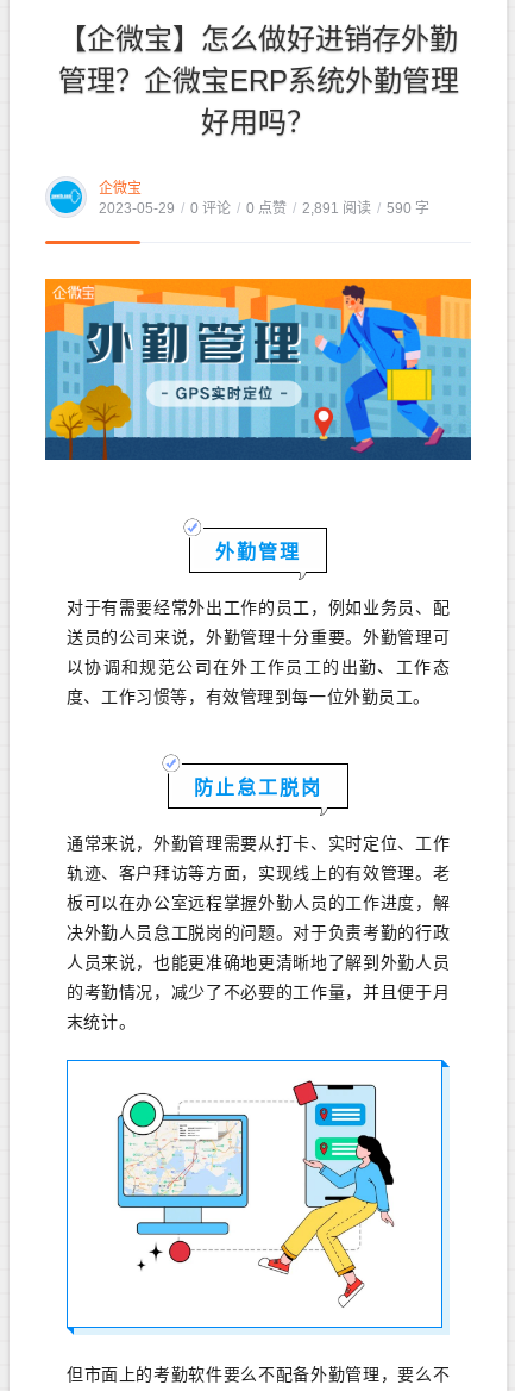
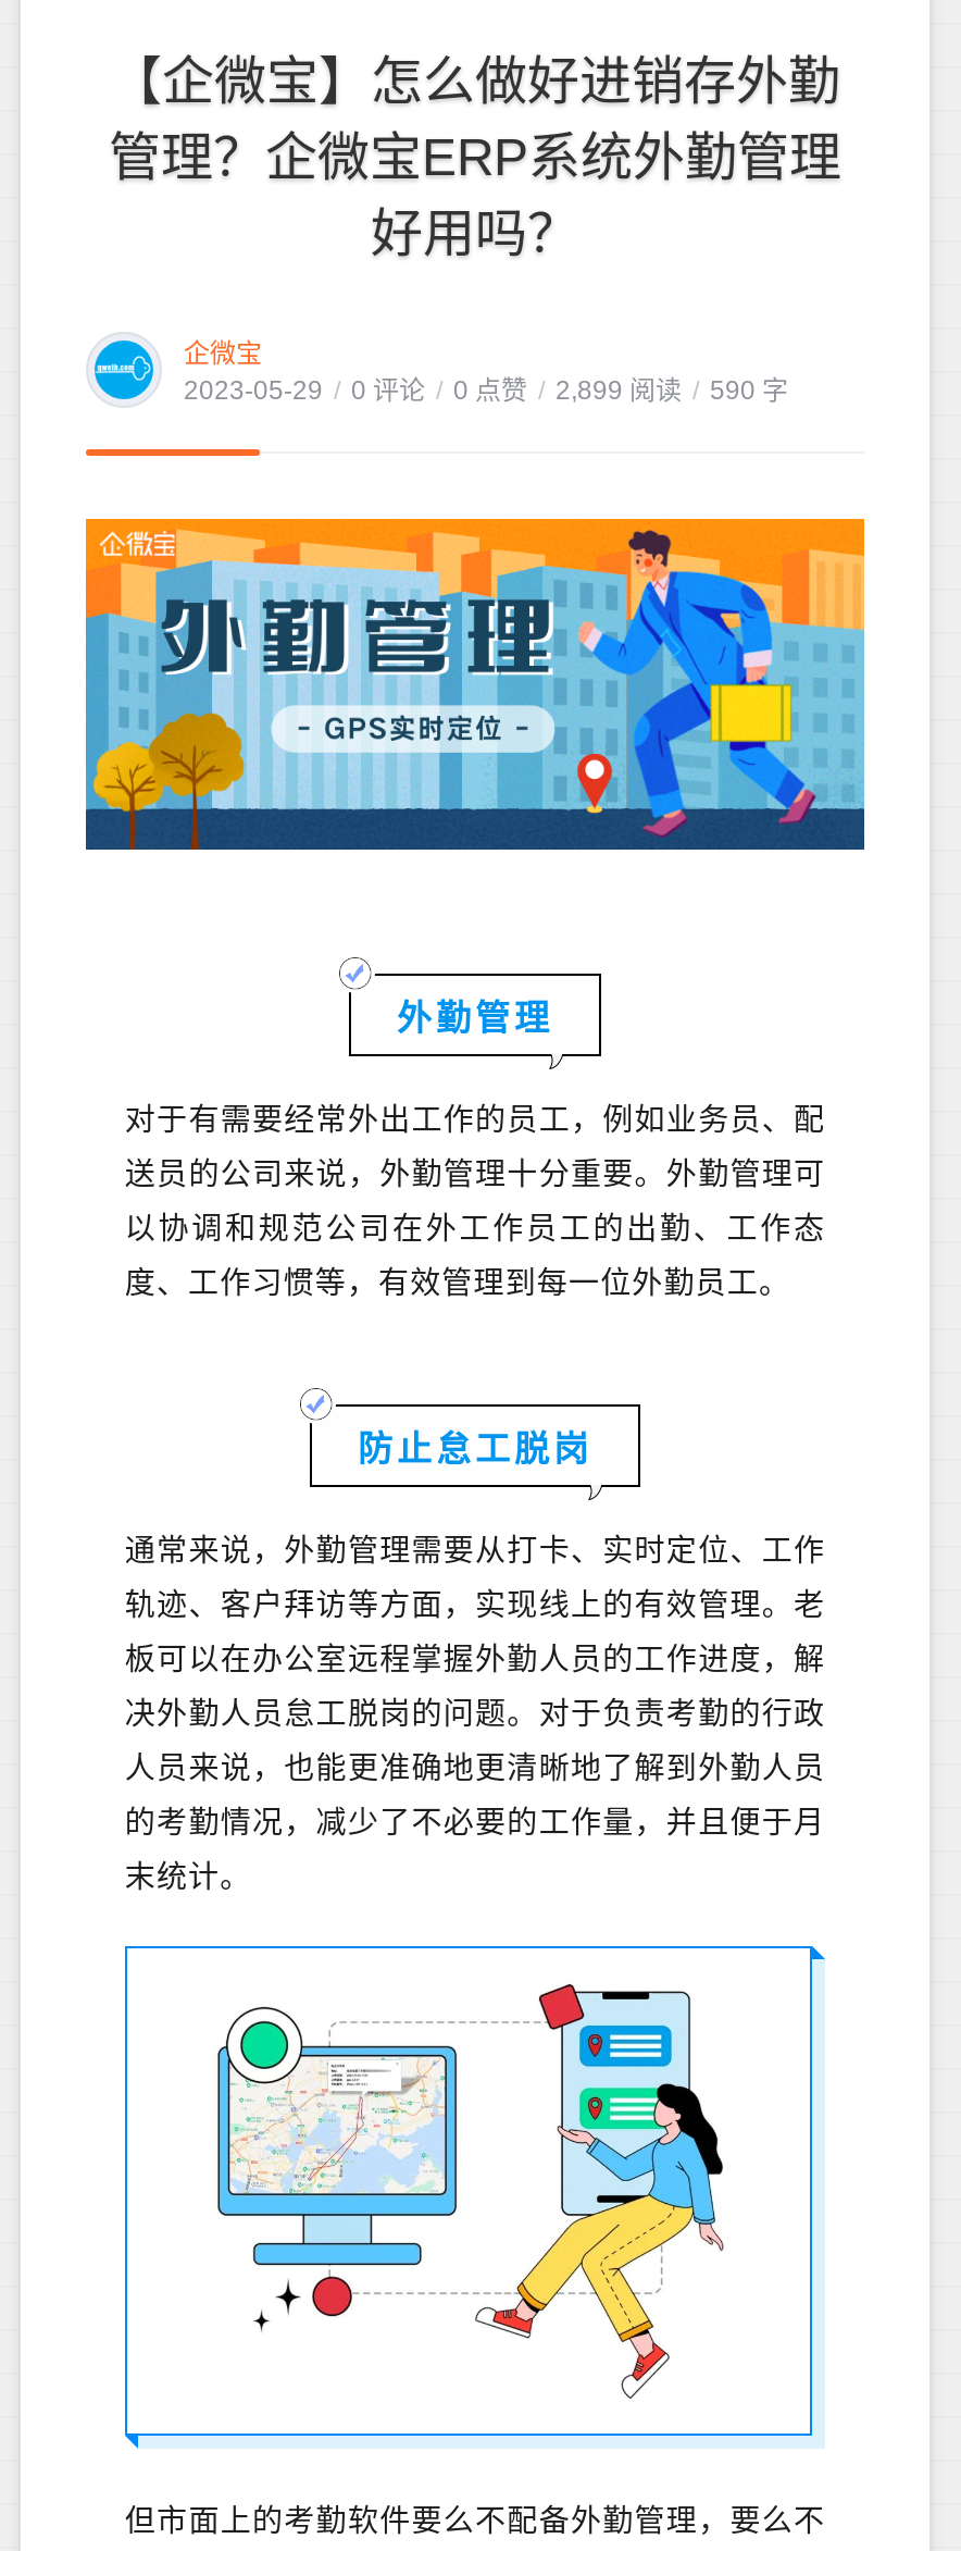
[99,200,429,217] 2023-05-29 / 0 评论 / 0 点赞 / 2,891 阅读 / 590 字 -> [184,375,788,406] 2023-05-29 / 0 评论 / 0 点赞 / 2,899 阅读 / 590 字

